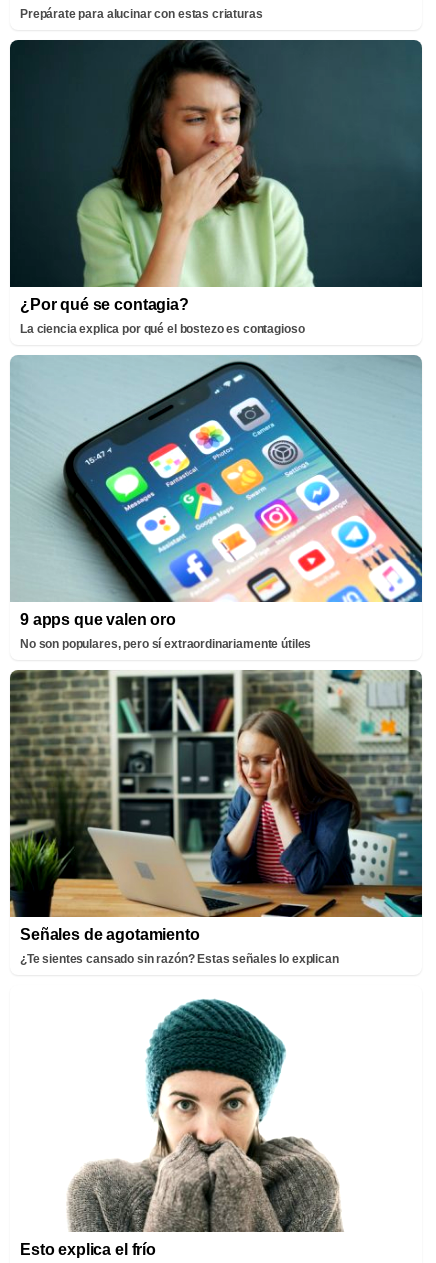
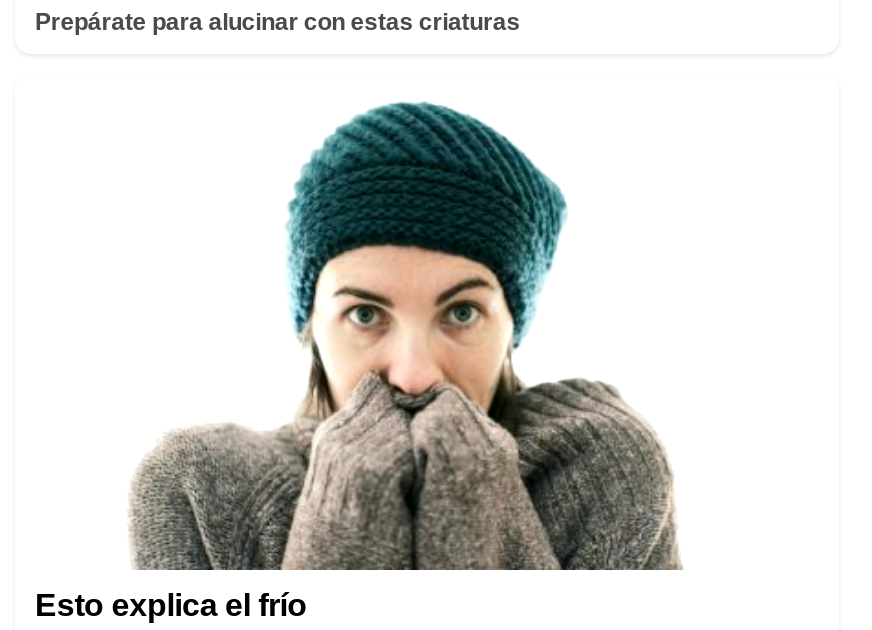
[9,39,423,336] [image] | ¿Por qué se contagia? | La ciencia explica por qué el bostezo es contagioso -> none
[9,354,423,651] [image] | 9 apps que valen oro | No son populares, pero sí extraordinariamente útiles -> none
[9,669,423,966] [image] | Señales de agotamiento | ¿Te sientes cansado sin razón? Estas señales lo explican -> none

